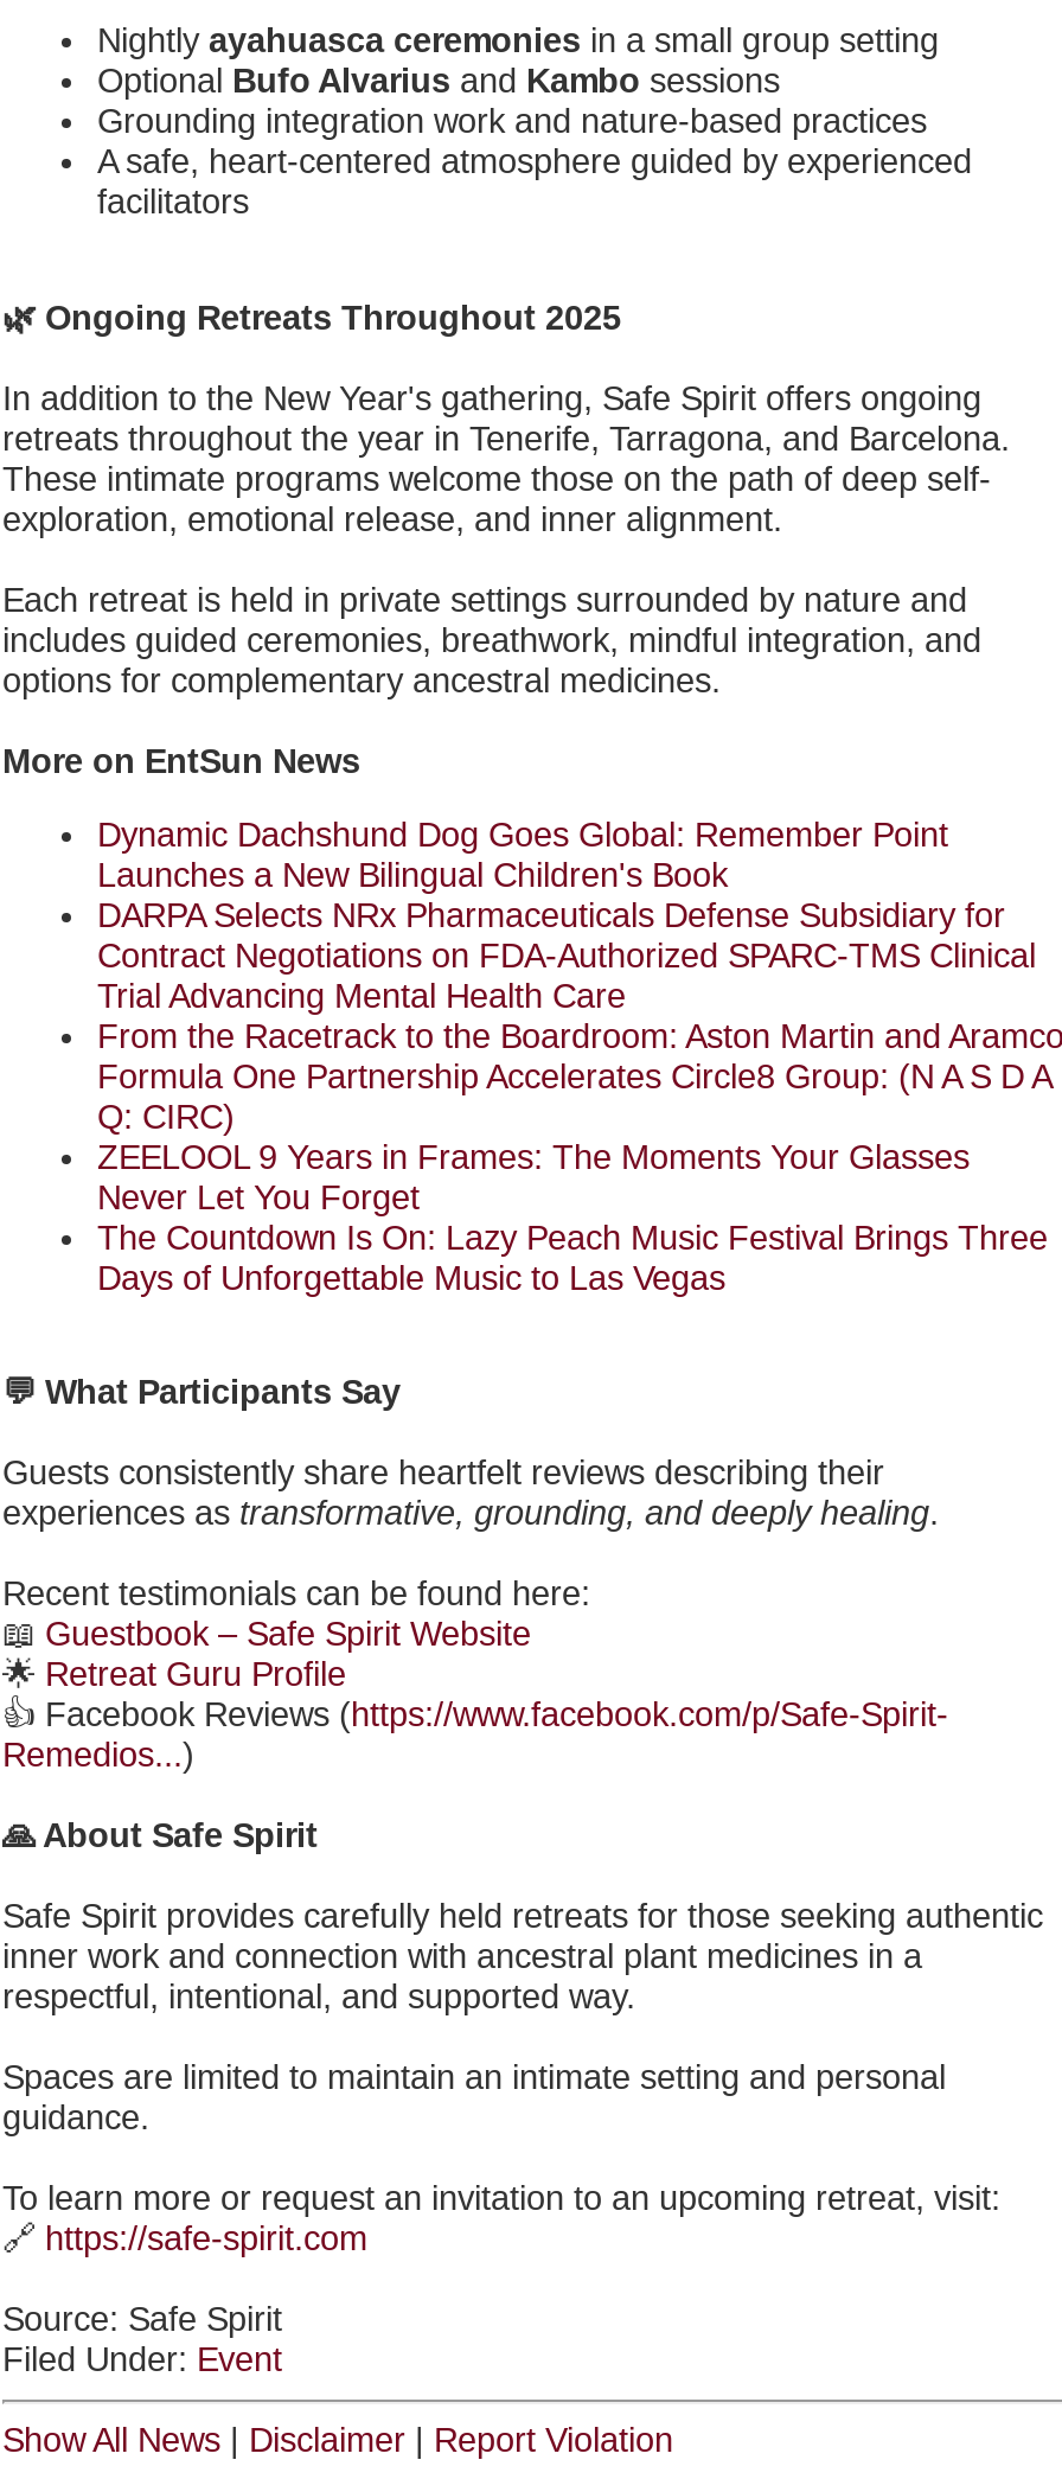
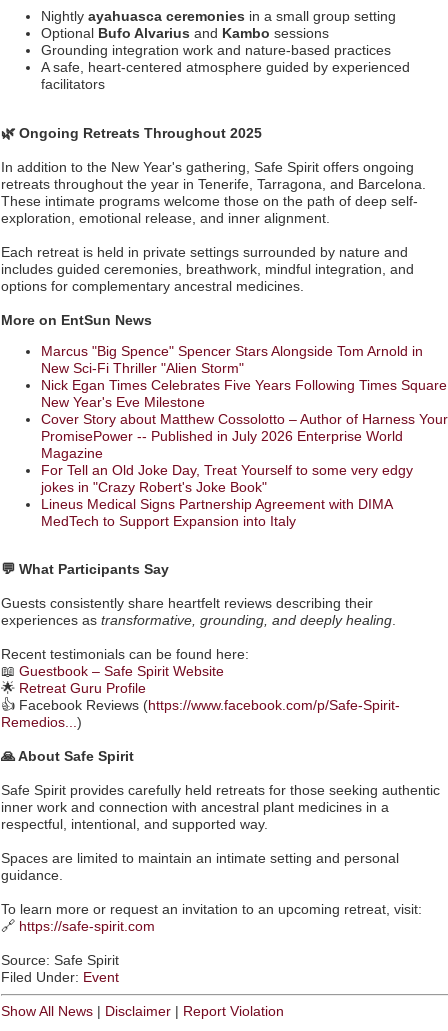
[97,816,1062,1297] Dynamic Dachshund Dog Goes Global: Remember Point | Launches a New Bilingual Children's Book | DARPA Selects NRx Pharmaceuticals Defense Subsidiary for | Contract Negotiations on FDA-Authorized SPARC-TMS Clinical | Trial Advancing Mental Health Care | From the Racetrack to the Boardroom: Aston Martin and Aramco | Formula One Partnership Accelerates Circle8 Group: (N A S D A | Q: CIRC) | ZEELOOL 9 Years in Frames: The Moments Your Glasses | Never Let You Forget | The Countdown Is On: Lazy Peach Music Festival Brings Three | Days of Unforgettable Music to Las Vegas -> [41,343,448,529] Marcus "Big Spence" Spencer Stars Alongside Tom Arnold in | New Sci-Fi Thriller "Alien Storm" | Nick Egan Times Celebrates Five Years Following Times Square | New Year's Eve Milestone | Cover Story about Matthew Cossolotto – Author of Harness Your | PromisePower -- Published in July 2026 Enterprise World | Magazine | For Tell an Old Joke Day, Treat Yourself to some very edgy | jokes in "Crazy Robert's Joke Book" | Lineus Medical Signs Partnership Agreement with DIMA | MedTech to Support Expansion into Italy

